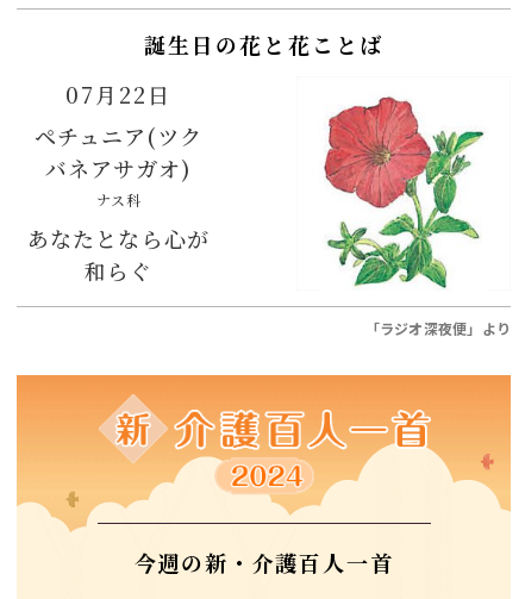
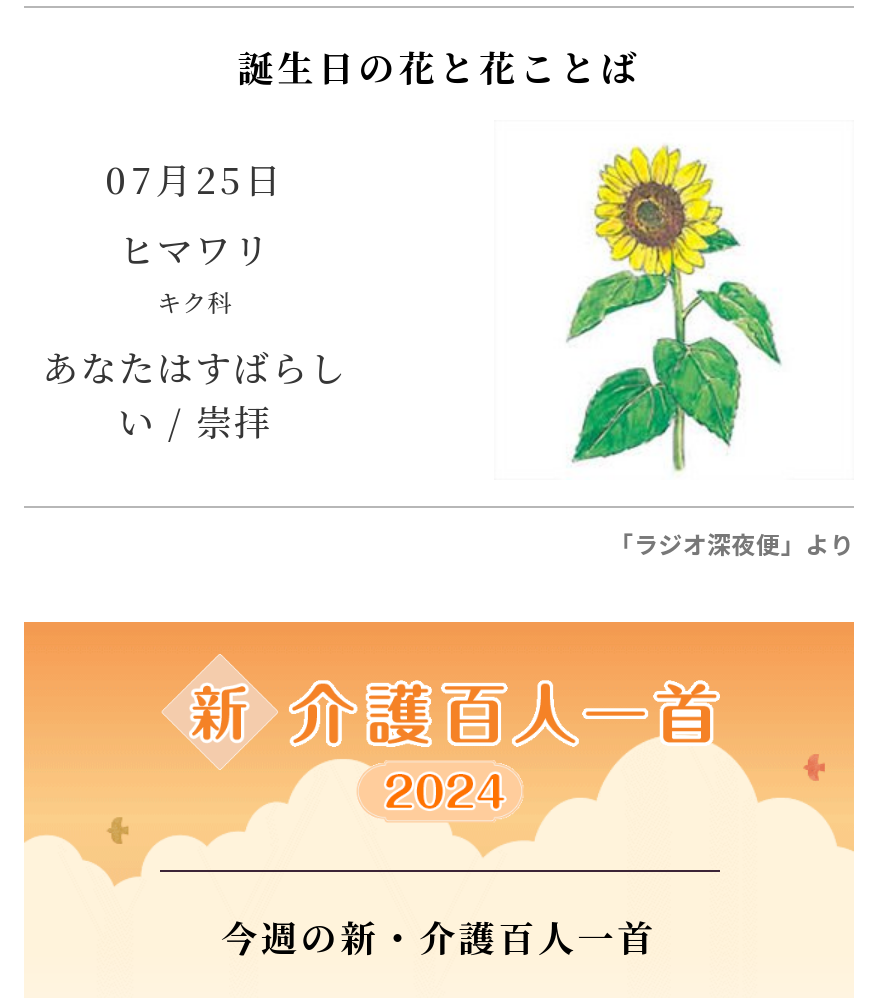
[28,79,209,286] 07月22日 | ペチュニア(ツク | バネアサガオ) | ナス科 | あなたとなら心が | 和らぐ -> [42,151,348,445] 07月25日 | ヒマワリ | キク科 | あなたはすばらし | い / 崇拝
[323,92,485,289] [image] -> [540,144,808,476] [image]

